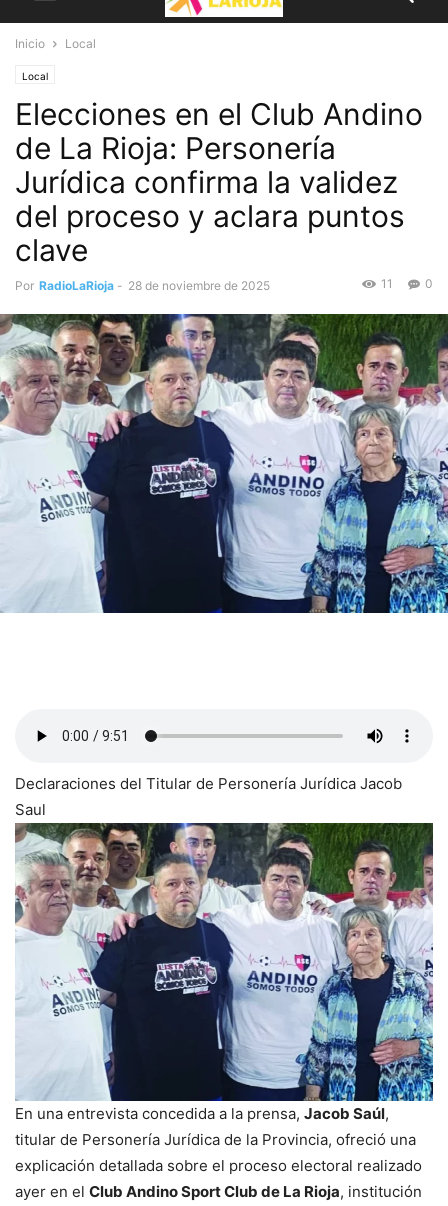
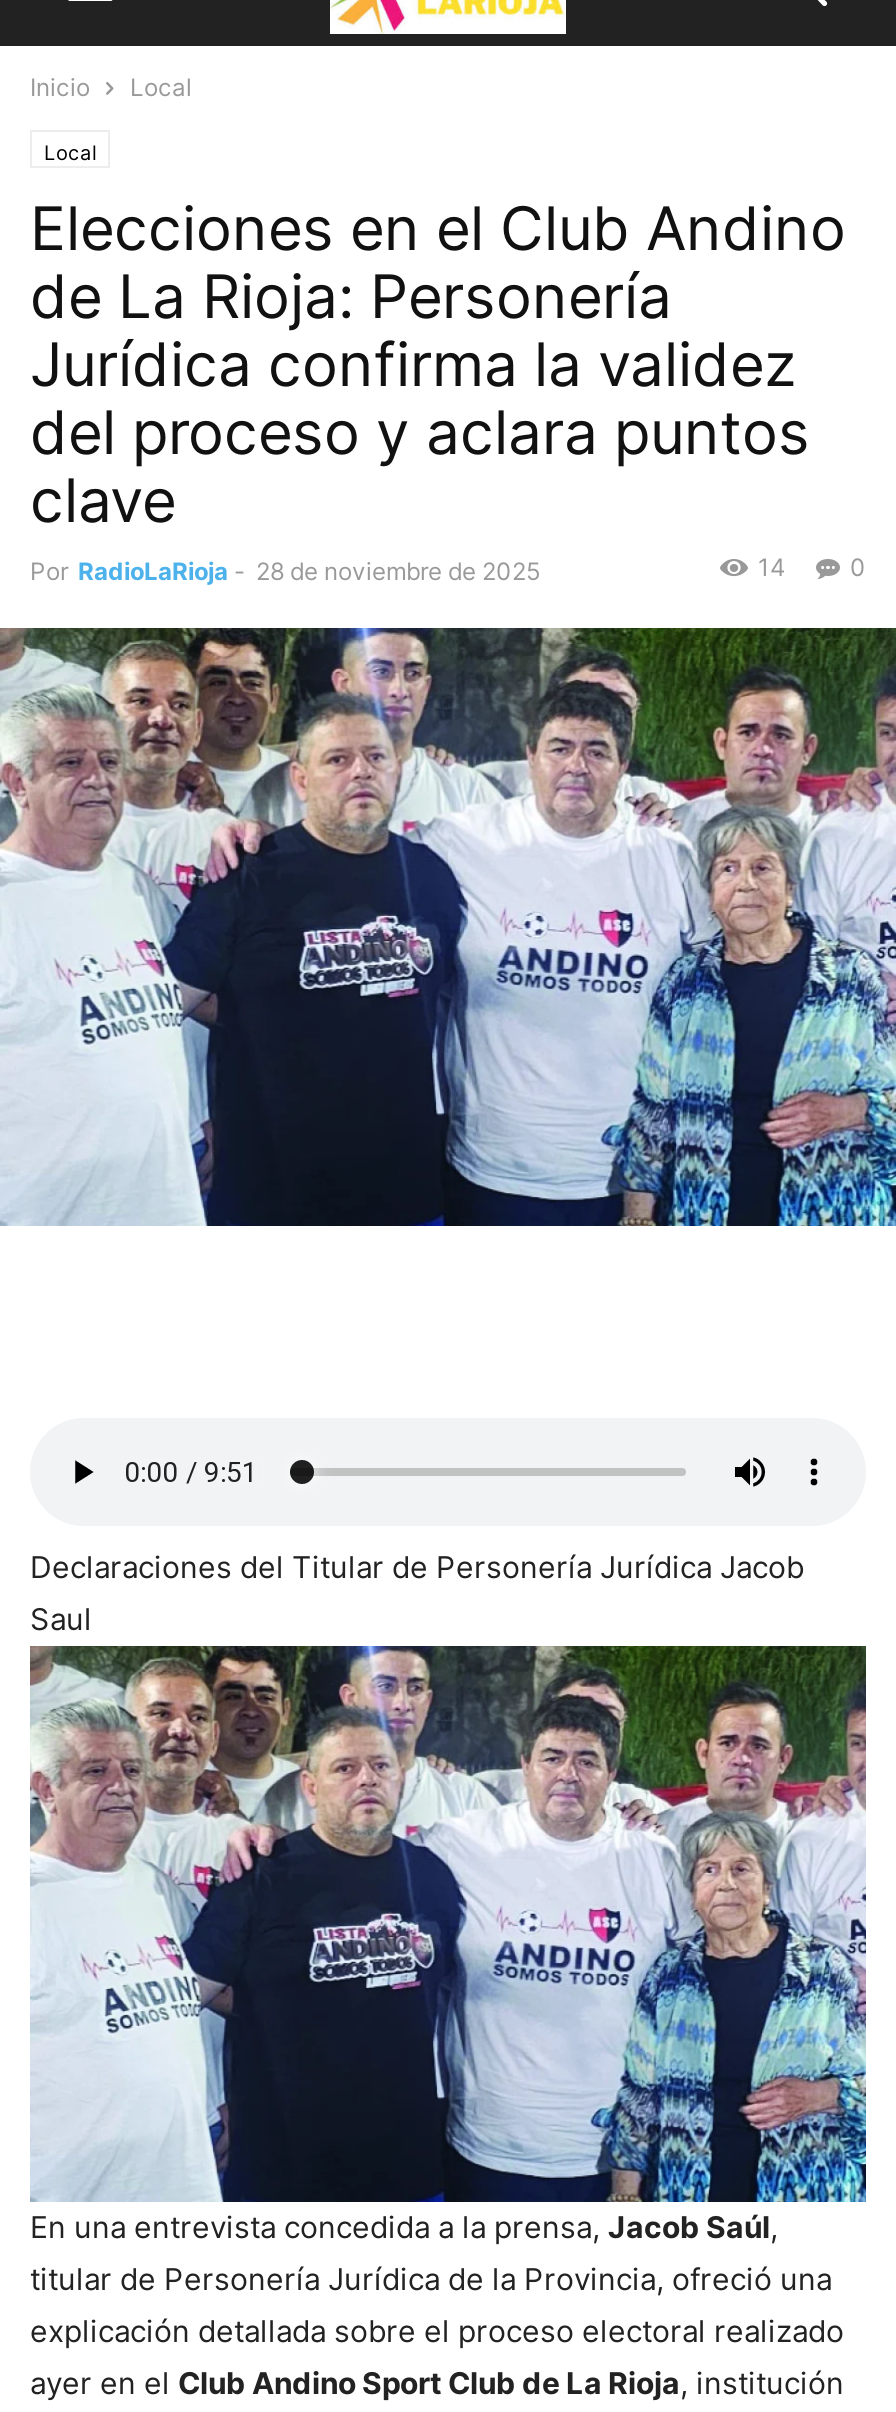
[381,276,393,291] 11 -> [758,552,786,582] 14

